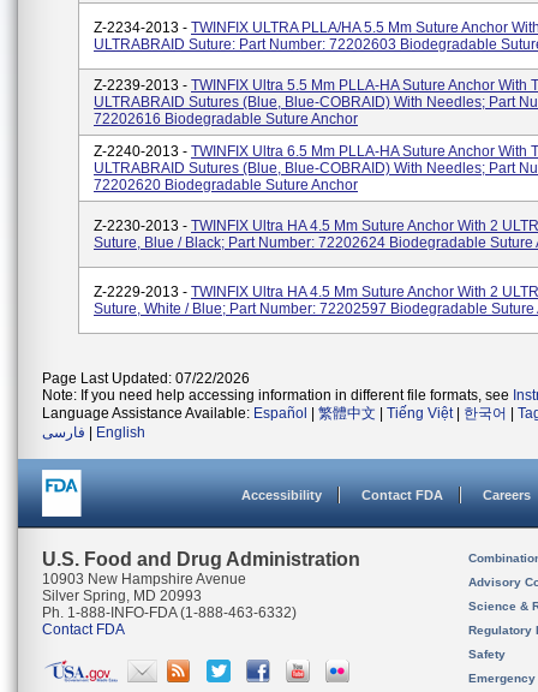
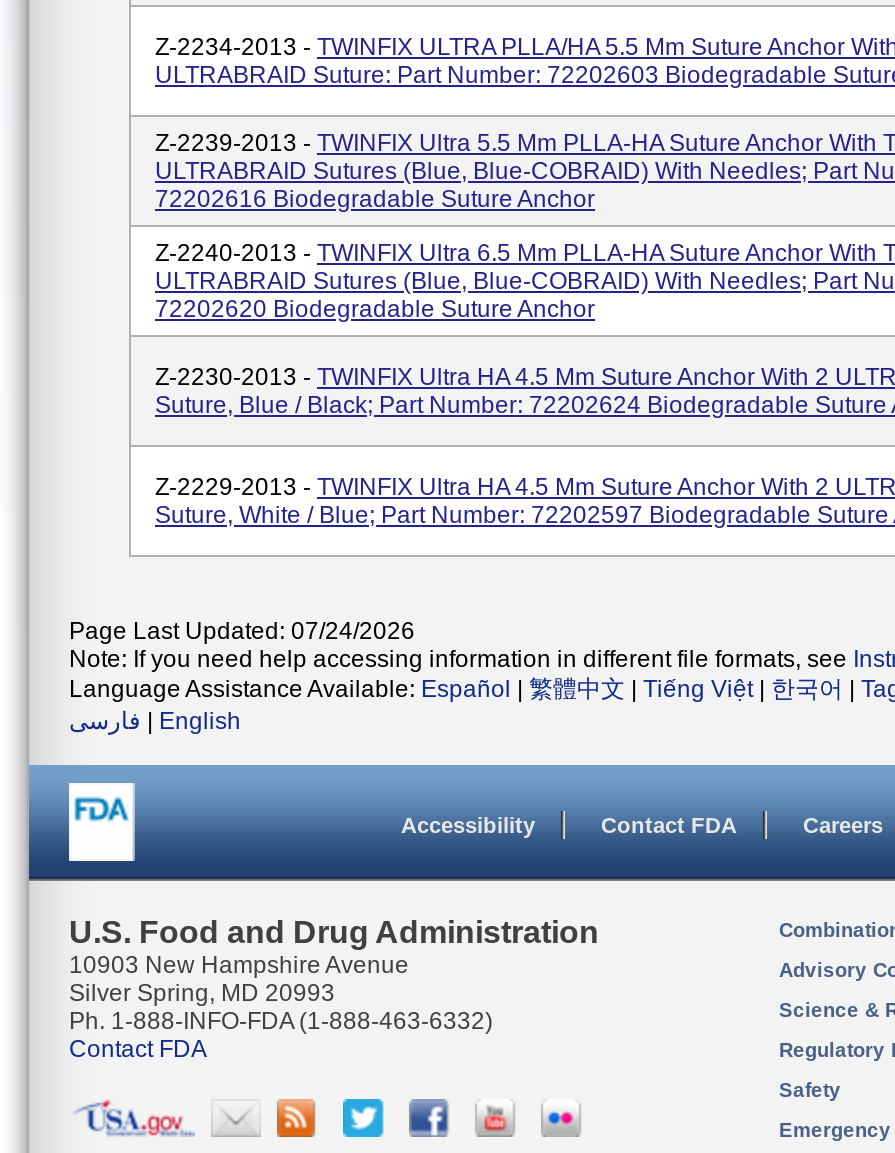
[42,370,250,387] Page Last Updated: 07/22/2026 -> [69,617,415,645] Page Last Updated: 07/24/2026

